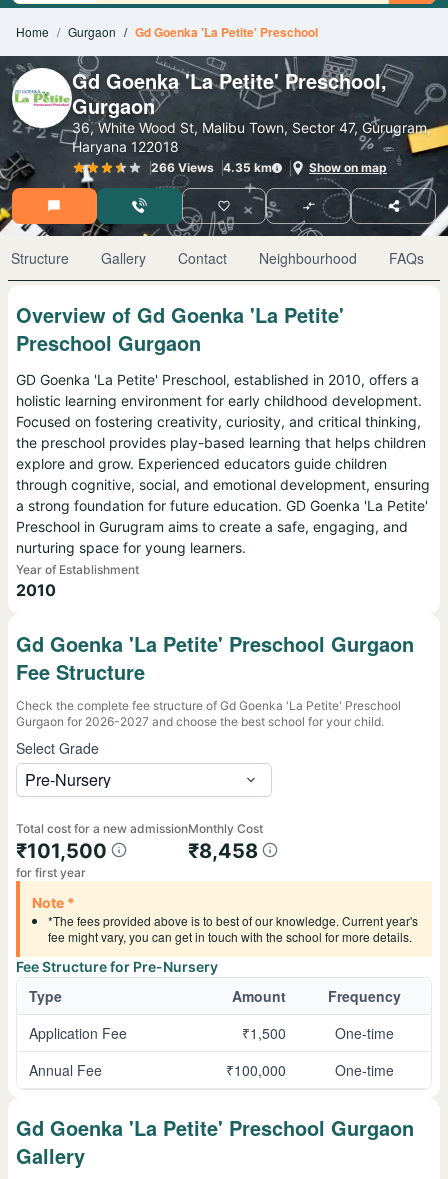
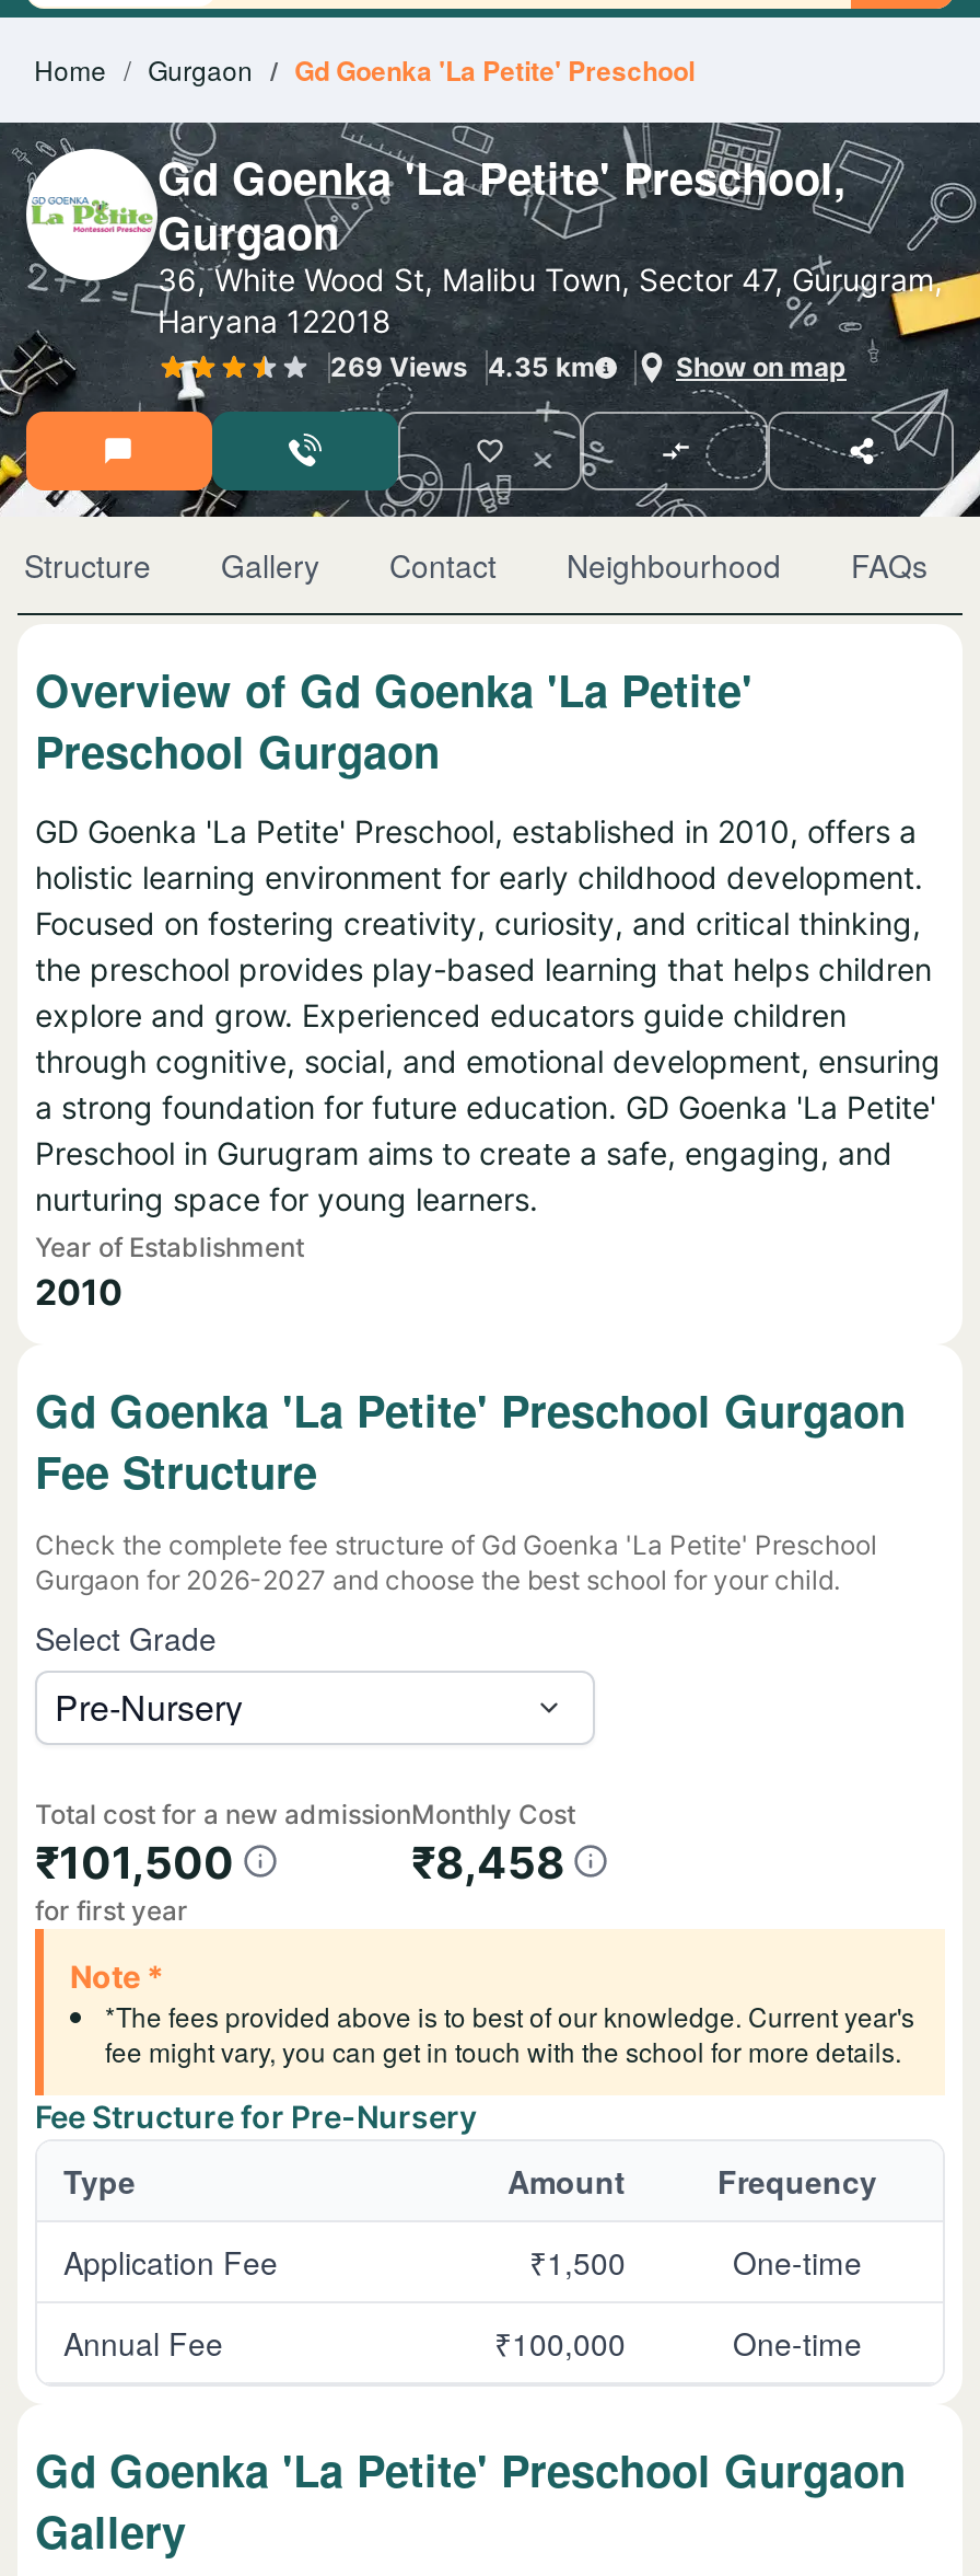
[151,160,272,175] 266 Views 4.35 km -> [330,350,595,383] 269 Views 4.35 km

